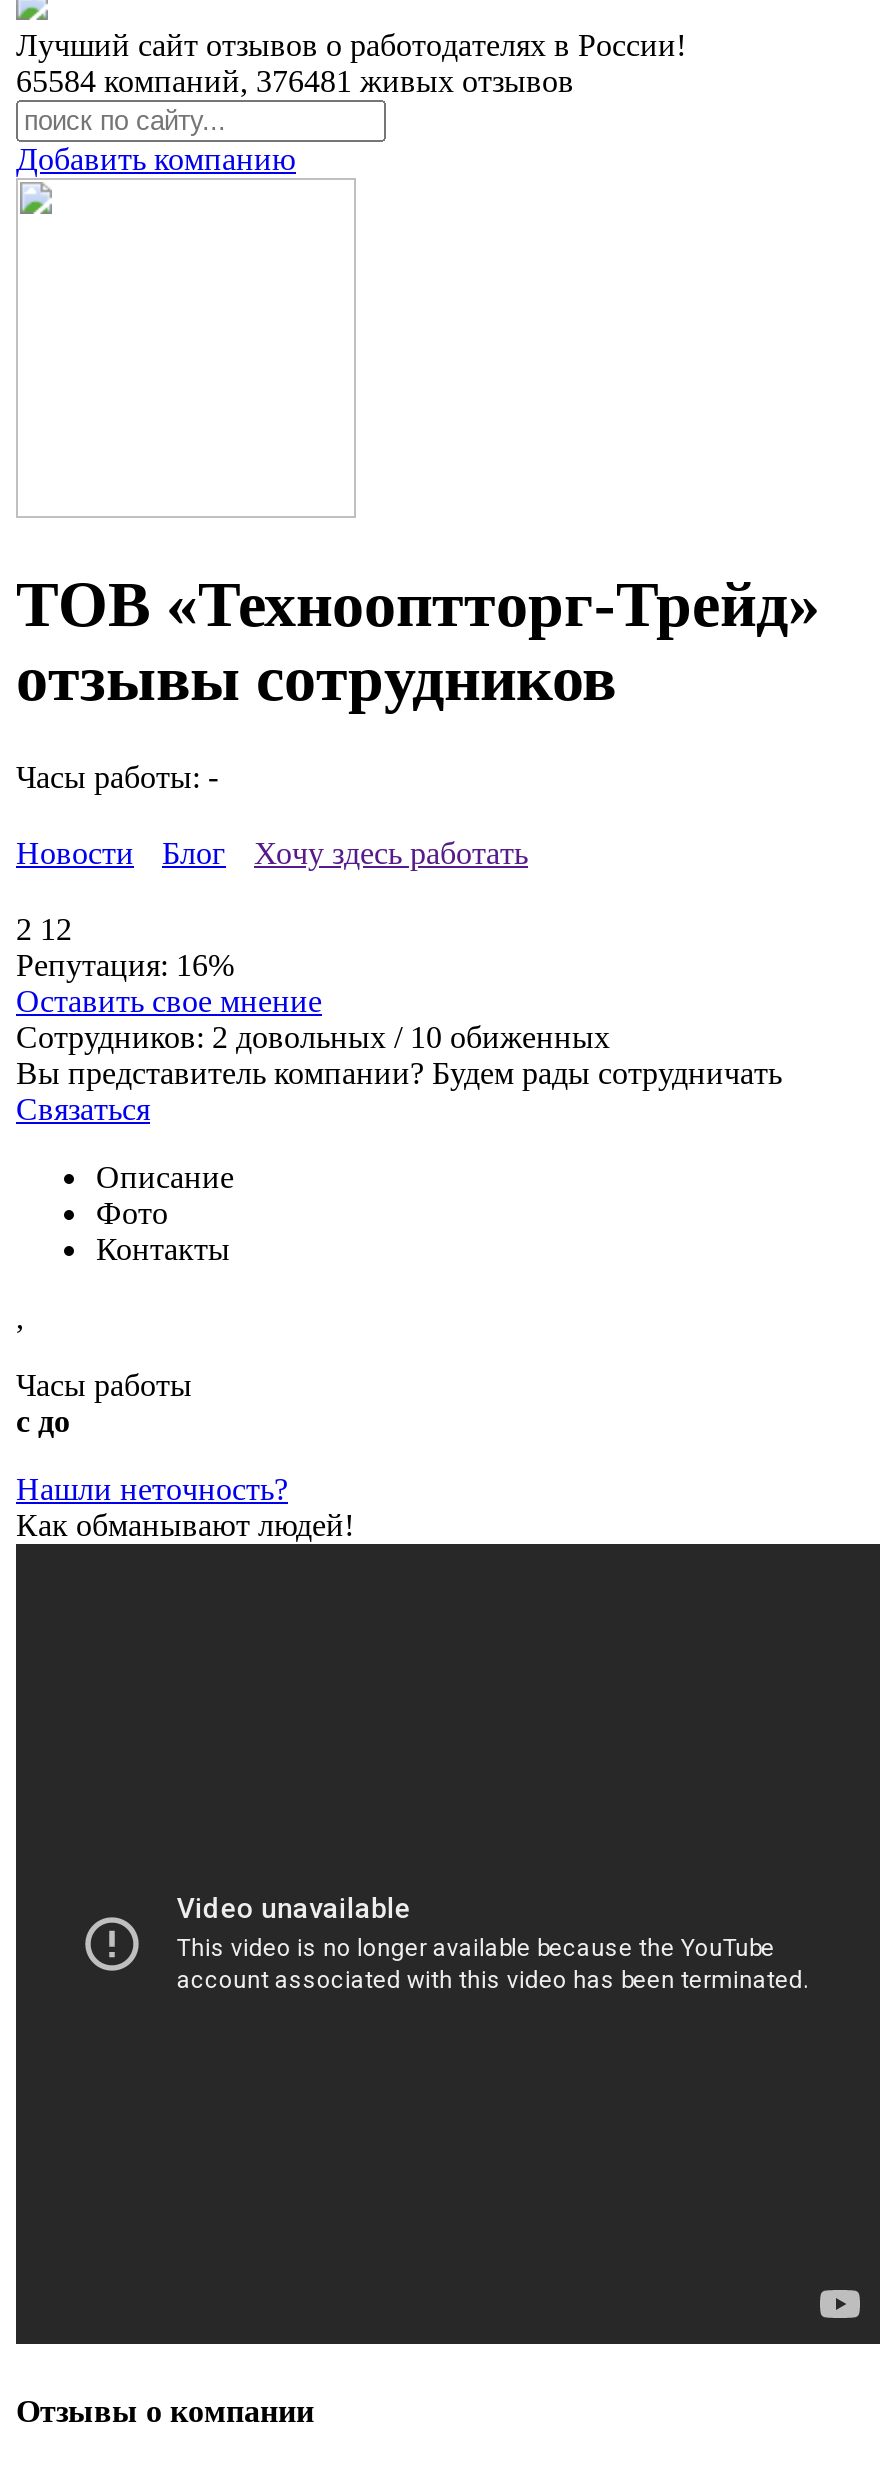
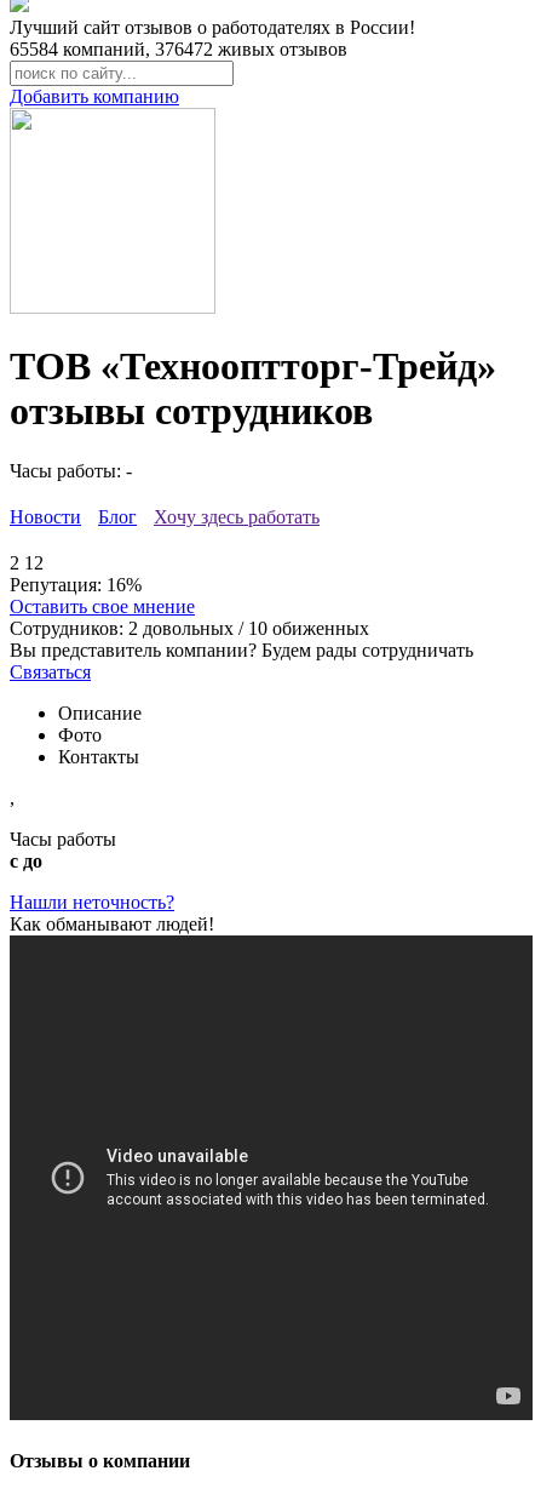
[16,64,574,98] 65584 компаний, 376481живых отзывов -> [10,39,347,59] 65584 компаний, 376472живых отзывов

